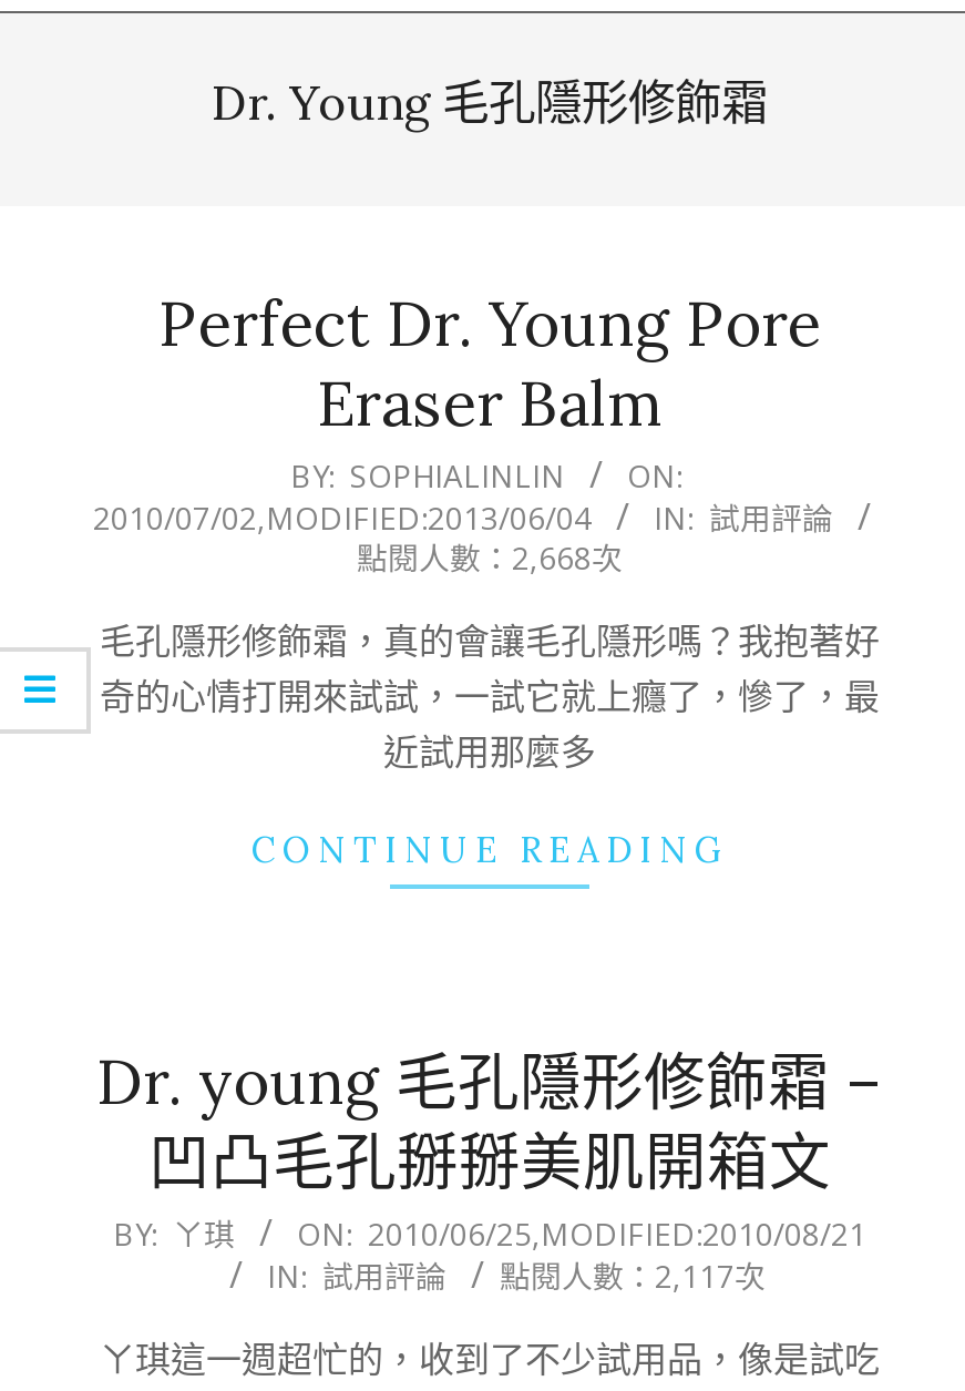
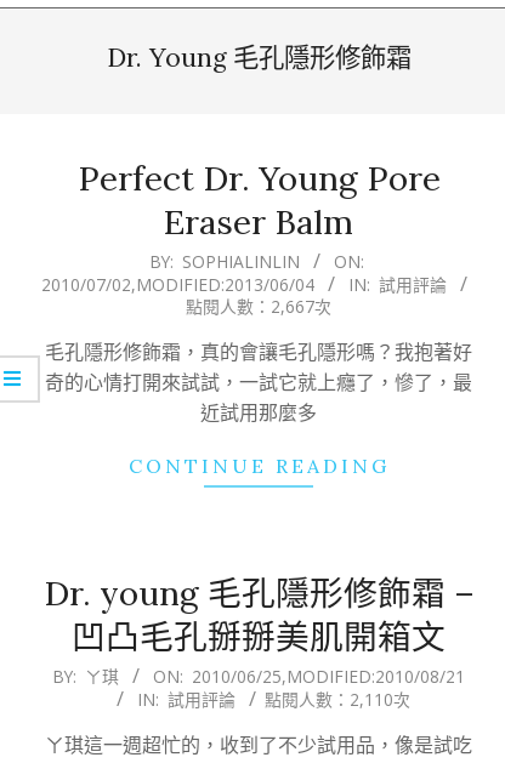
[357,536,623,578] 點閱人數：2,668次 -> [186,294,331,317] 點閱人數：2,667次
[267,1255,766,1297] IN: 試用評論 點閱人數：2,117次 -> [137,688,410,711] IN: 試用評論 點閱人數：2,110次

